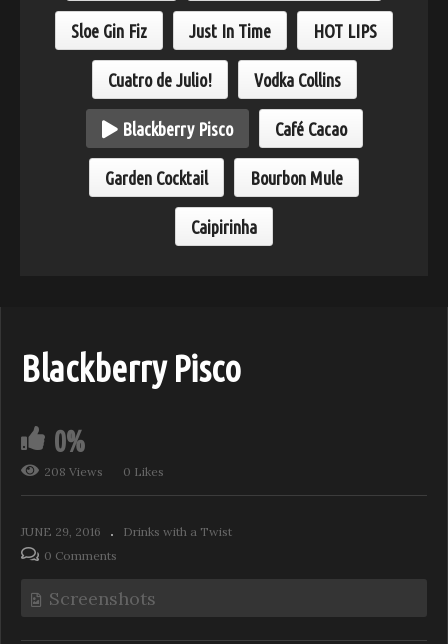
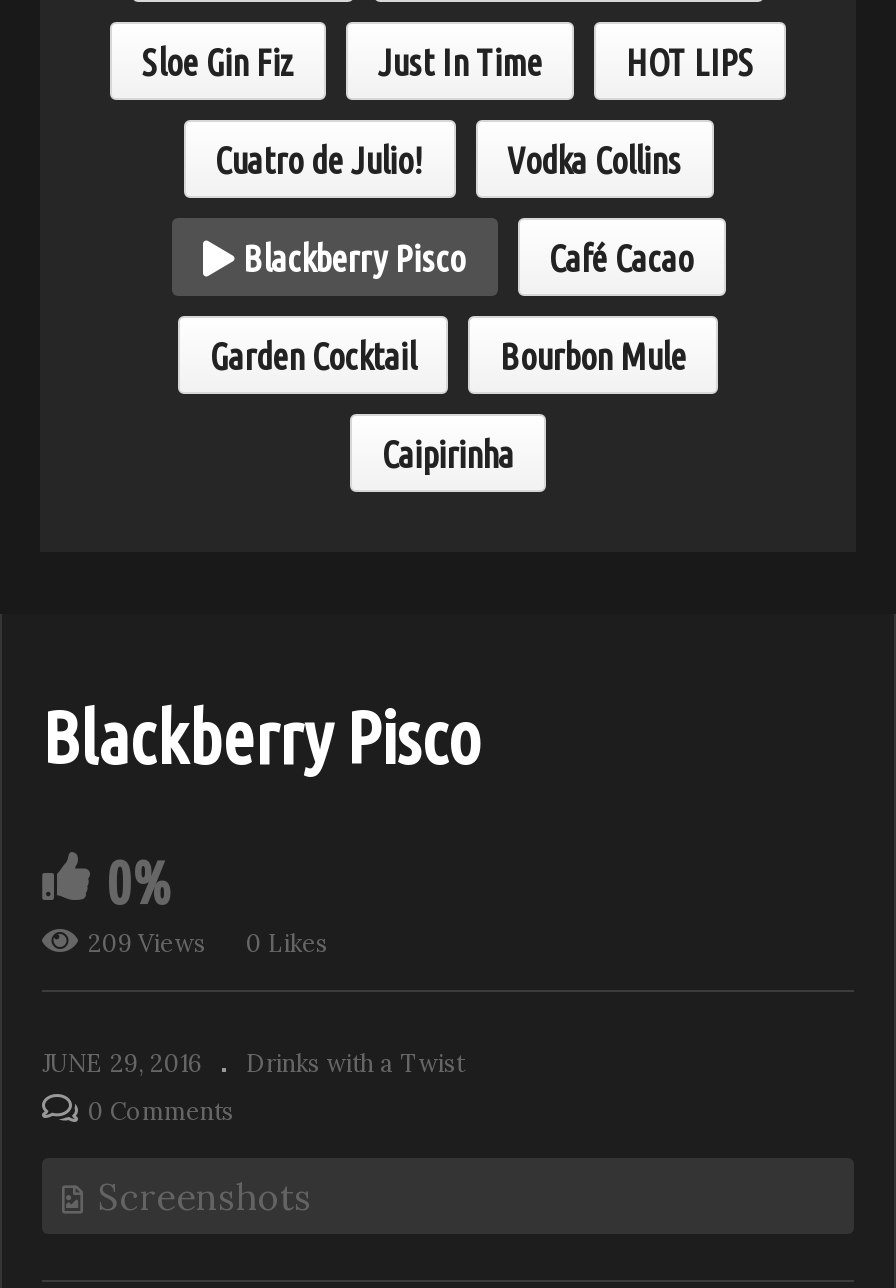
[44,464,164,479] 208 Views 0 Likes -> [88,927,328,957] 209 Views 0 Likes

